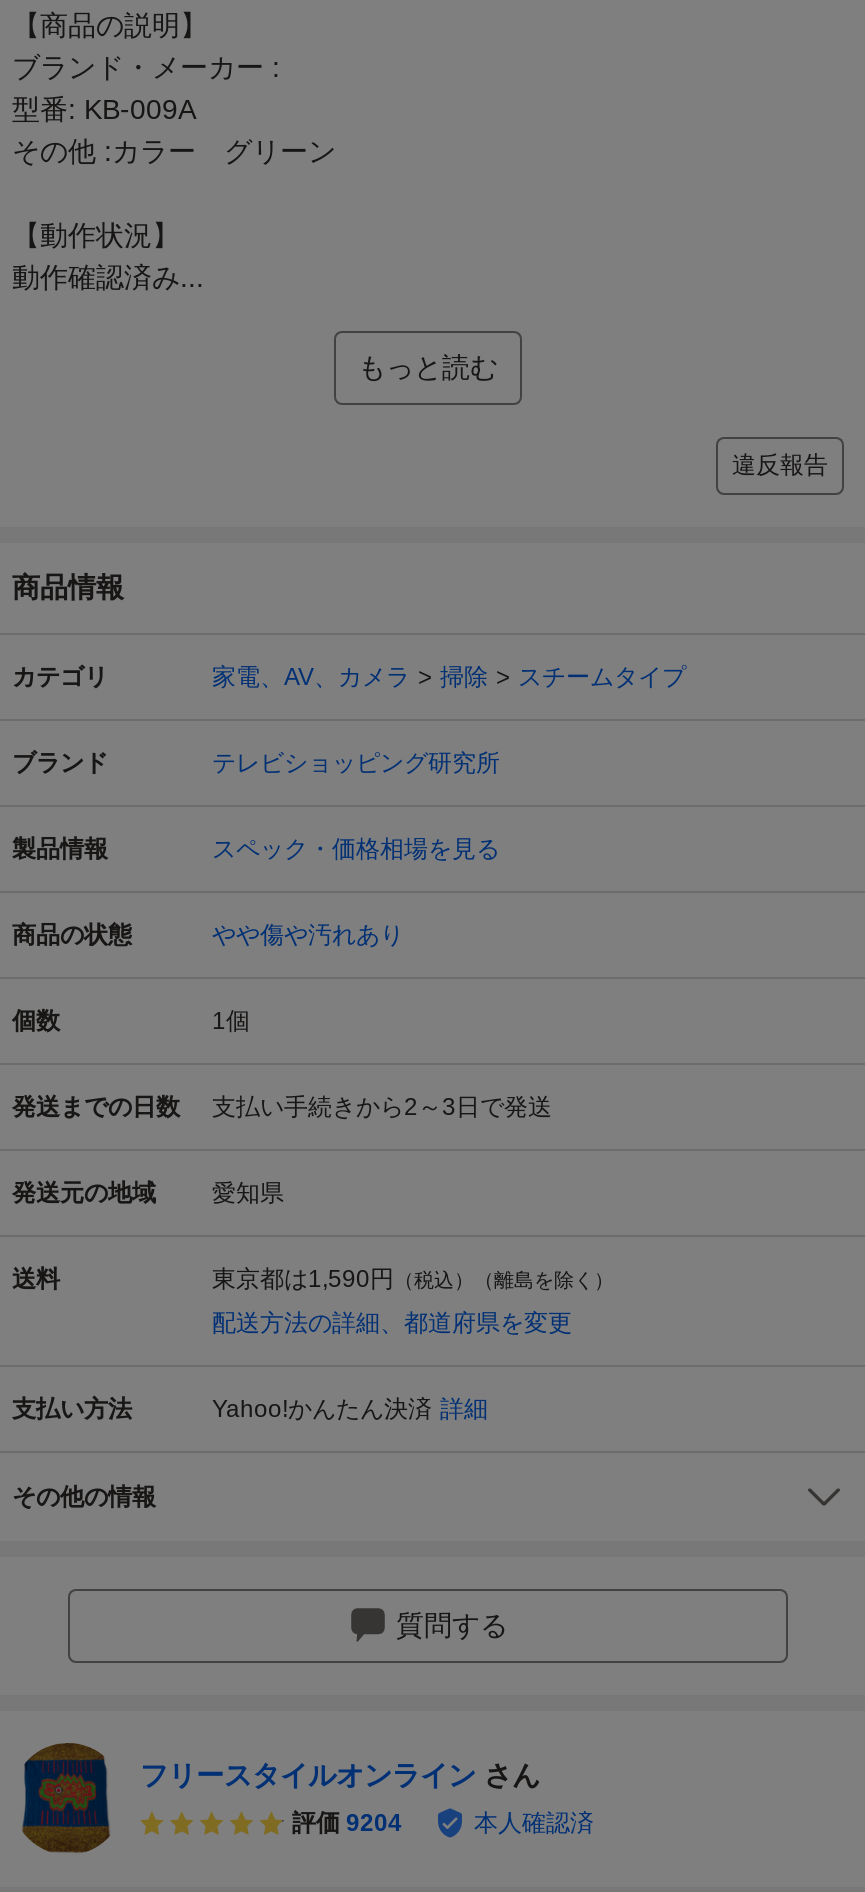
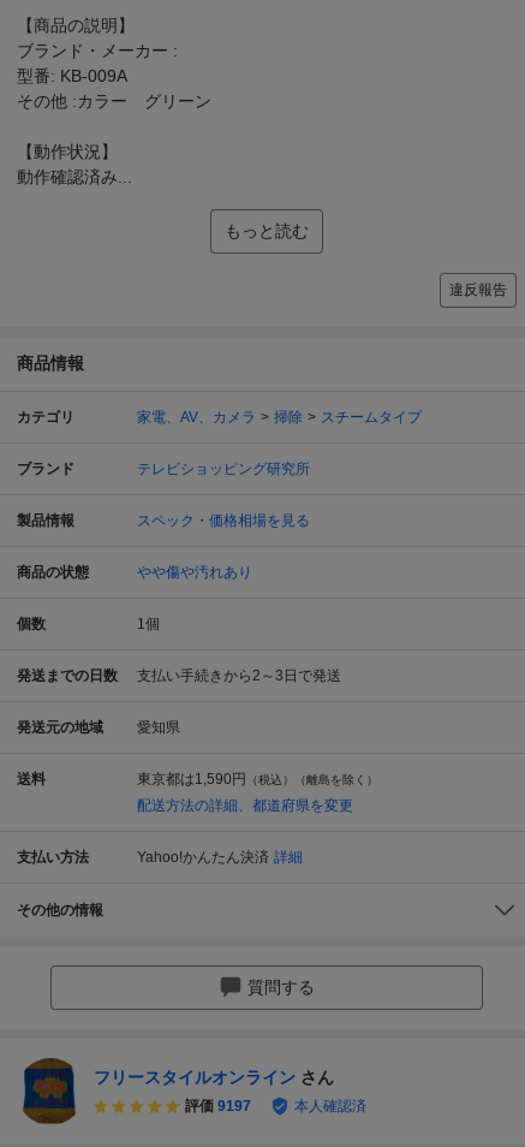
[292,1810,402,1838] 評価 9204 -> [185,1098,251,1115] 評価 9197

